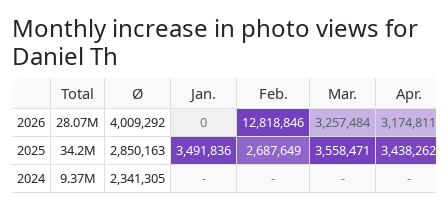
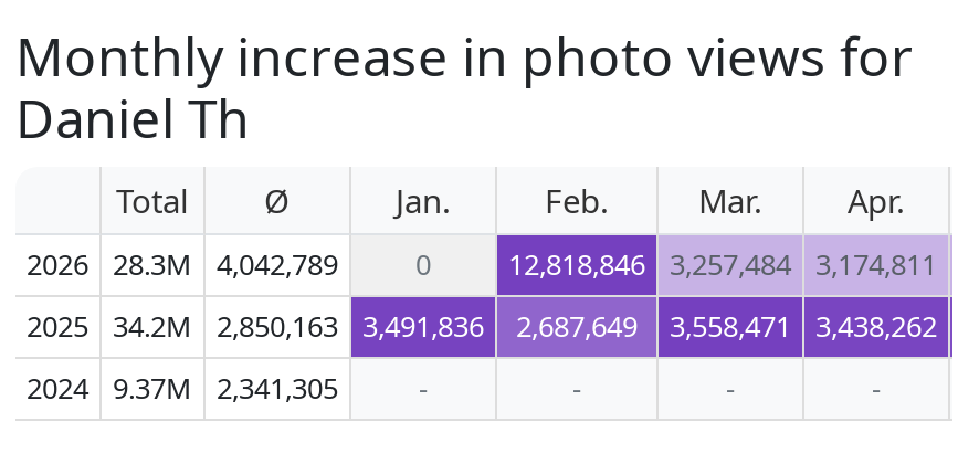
[56,113,165,131] 28.07M | 4,009,292 -> [113,244,338,284] 28.3M | 4,042,789

